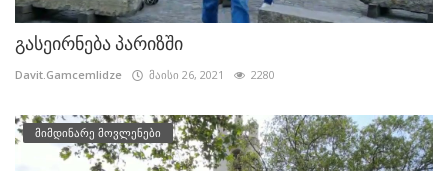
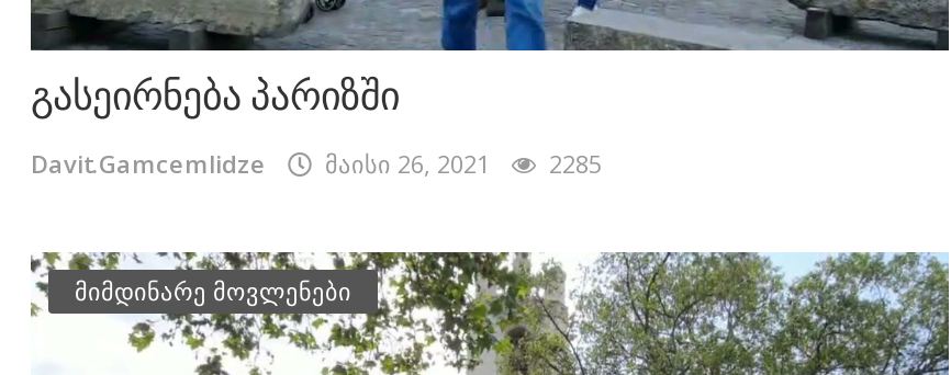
[15,67,275,82] Davit.Gamcemlidze მაისი 26, 2021 2280 -> [31,147,602,180] Davit.Gamcemlidze მაისი 26, 2021 2285

